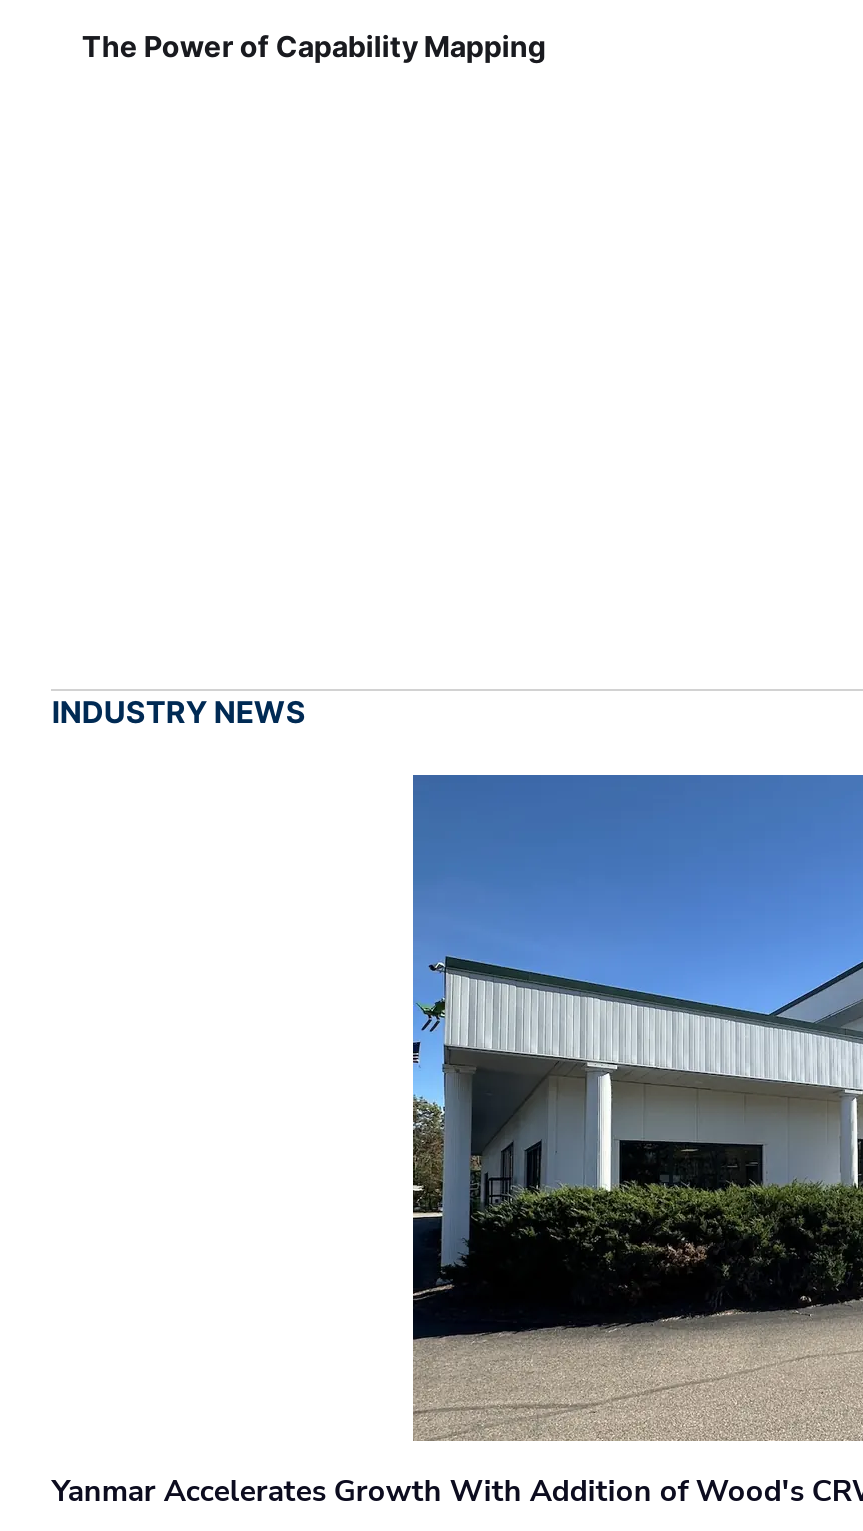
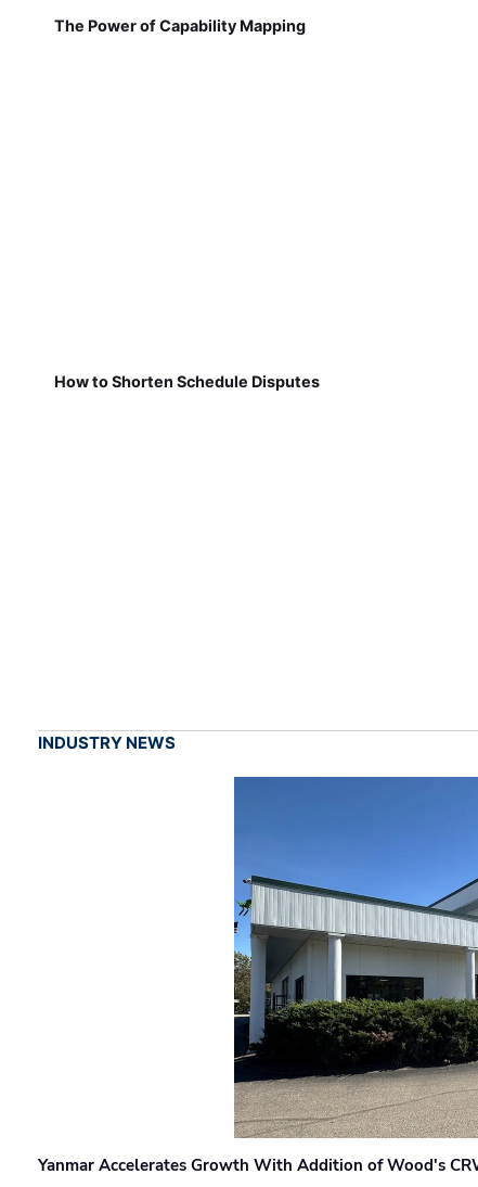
none -> [55,373,320,391] How to Shorten Schedule Disputes

